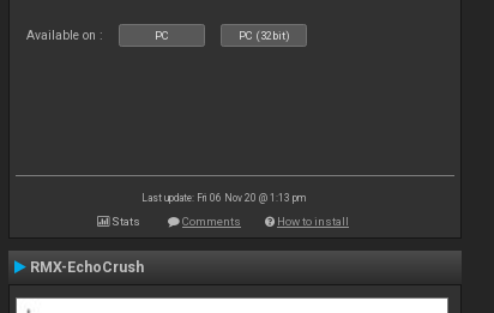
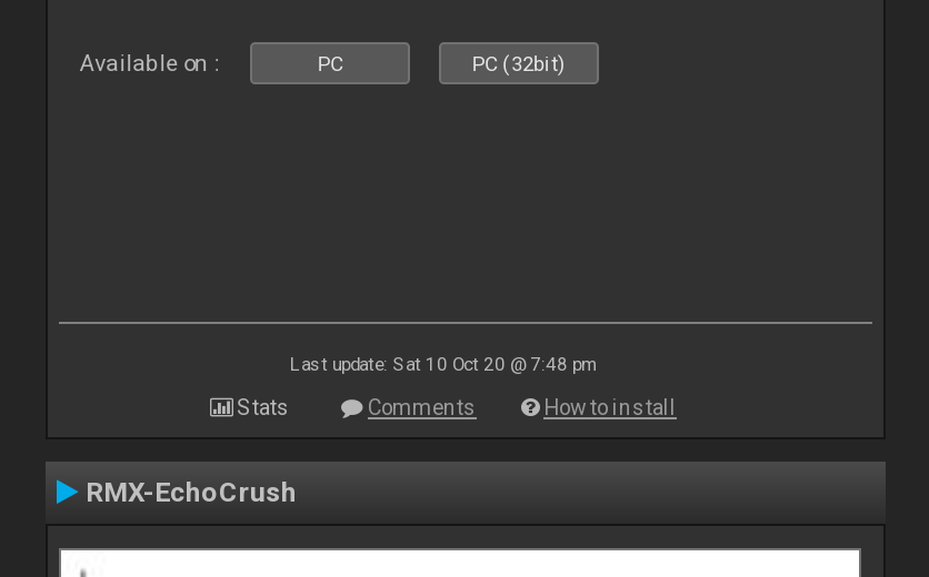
[141,192,305,204] Last update: Fri 06 Nov 20 @ 1:13 pm -> [290,353,597,375] Last update: Sat 10 Oct 20 @ 7:48 pm

